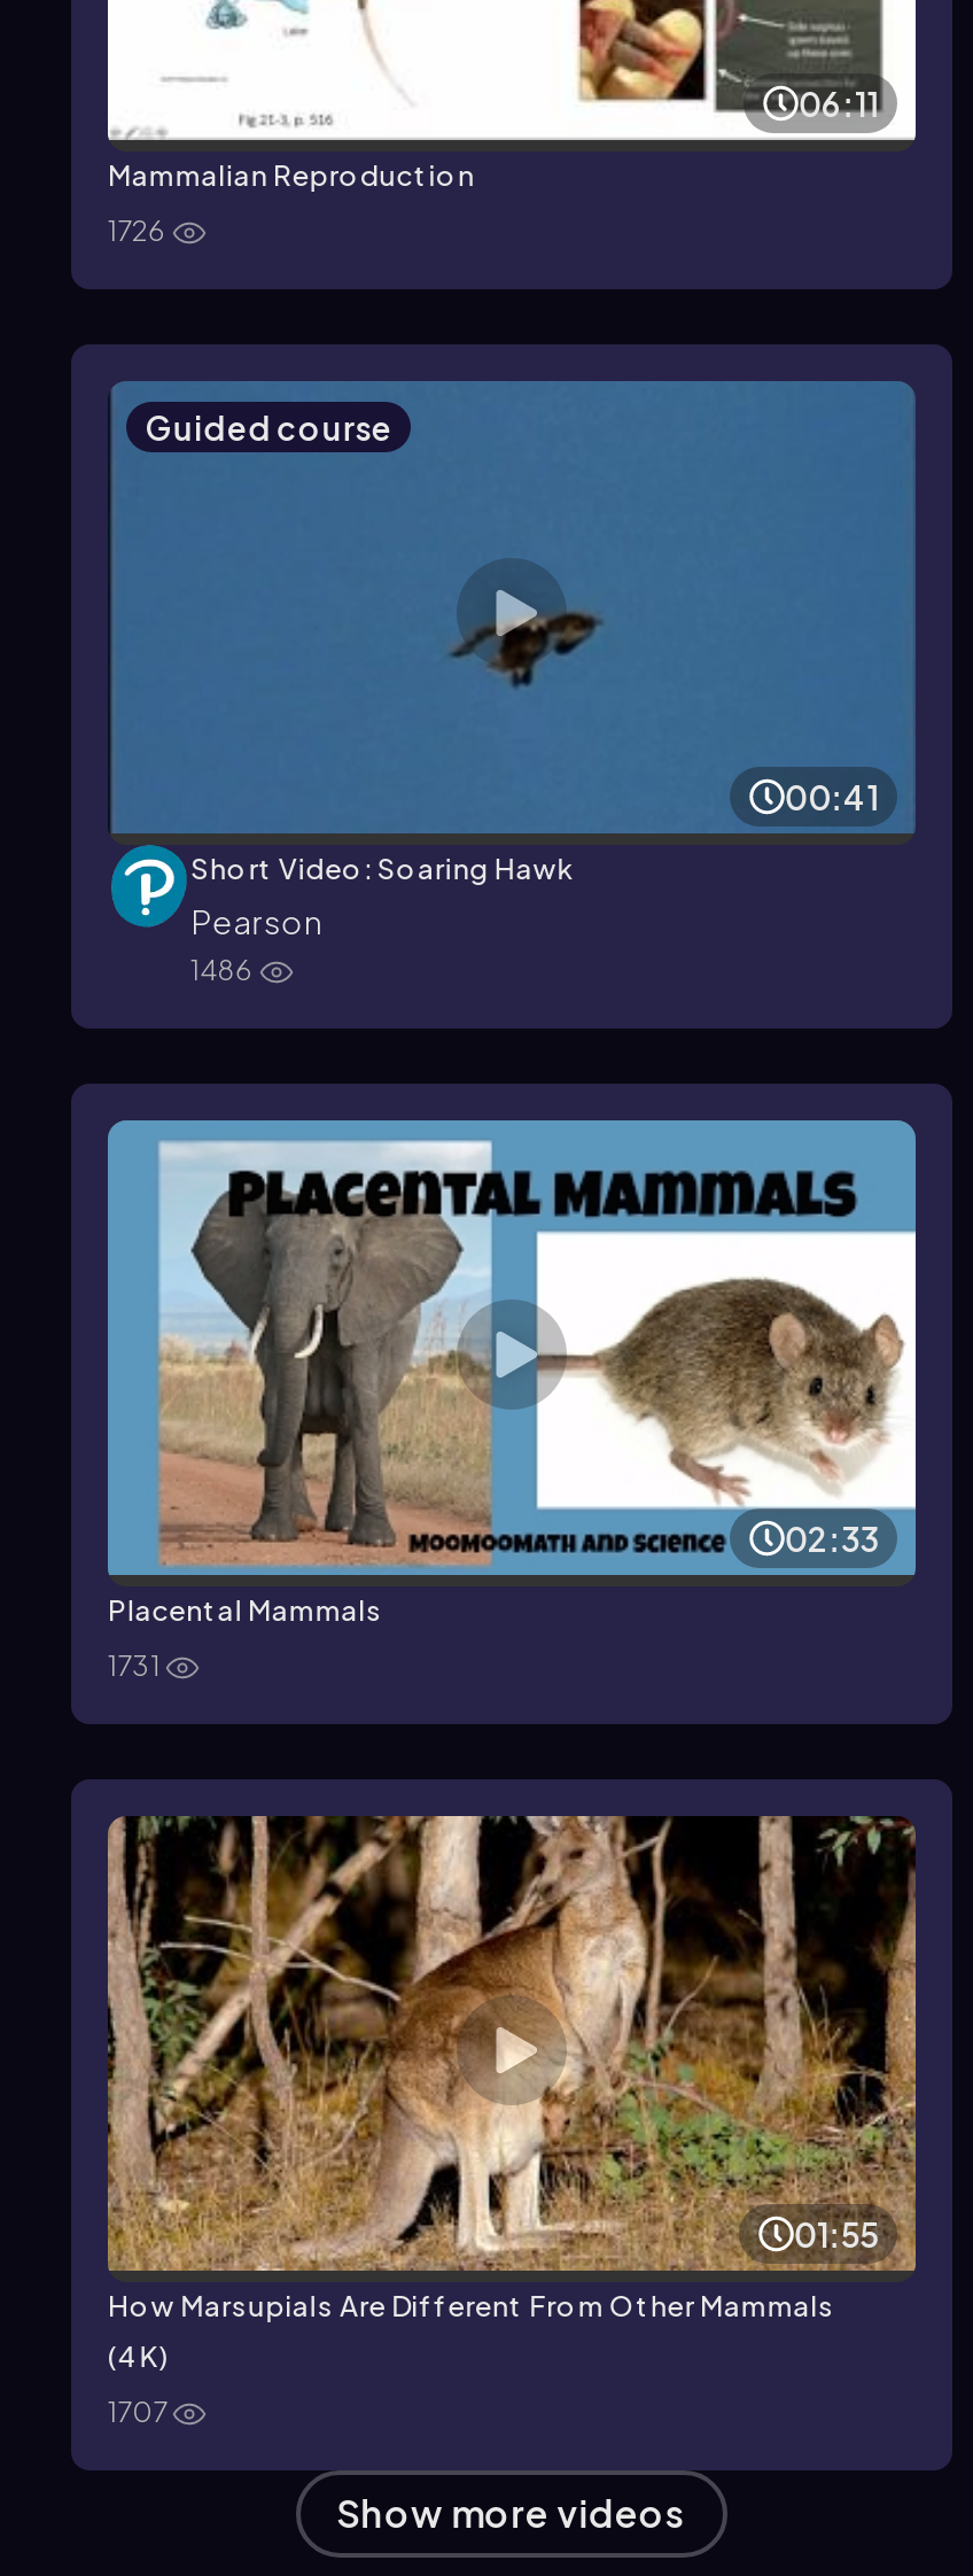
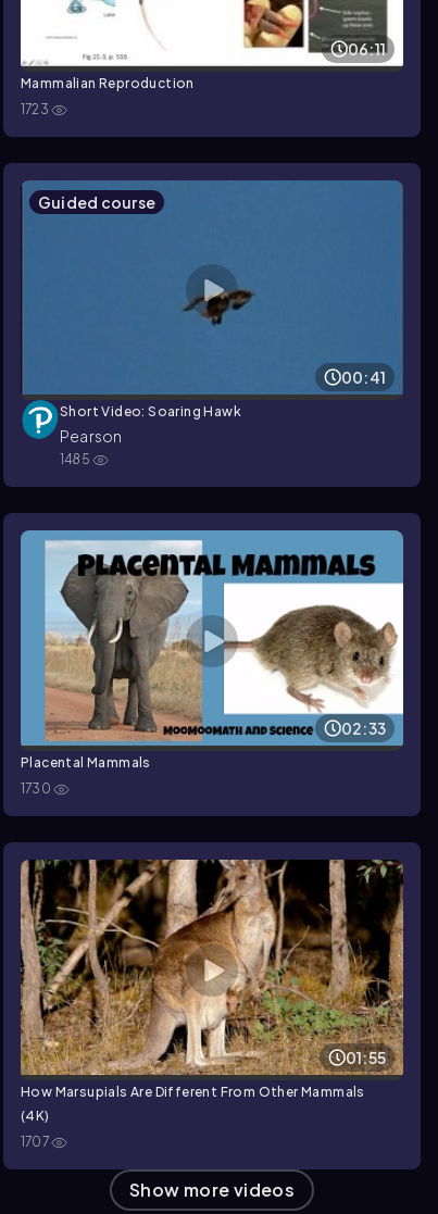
[108,214,168,248] 1726 -> [21,101,49,117] 1723
[190,953,255,988] 1486 -> [60,451,90,468] 1485
[108,1649,161,1683] 1731 -> [21,781,51,797] 1730

